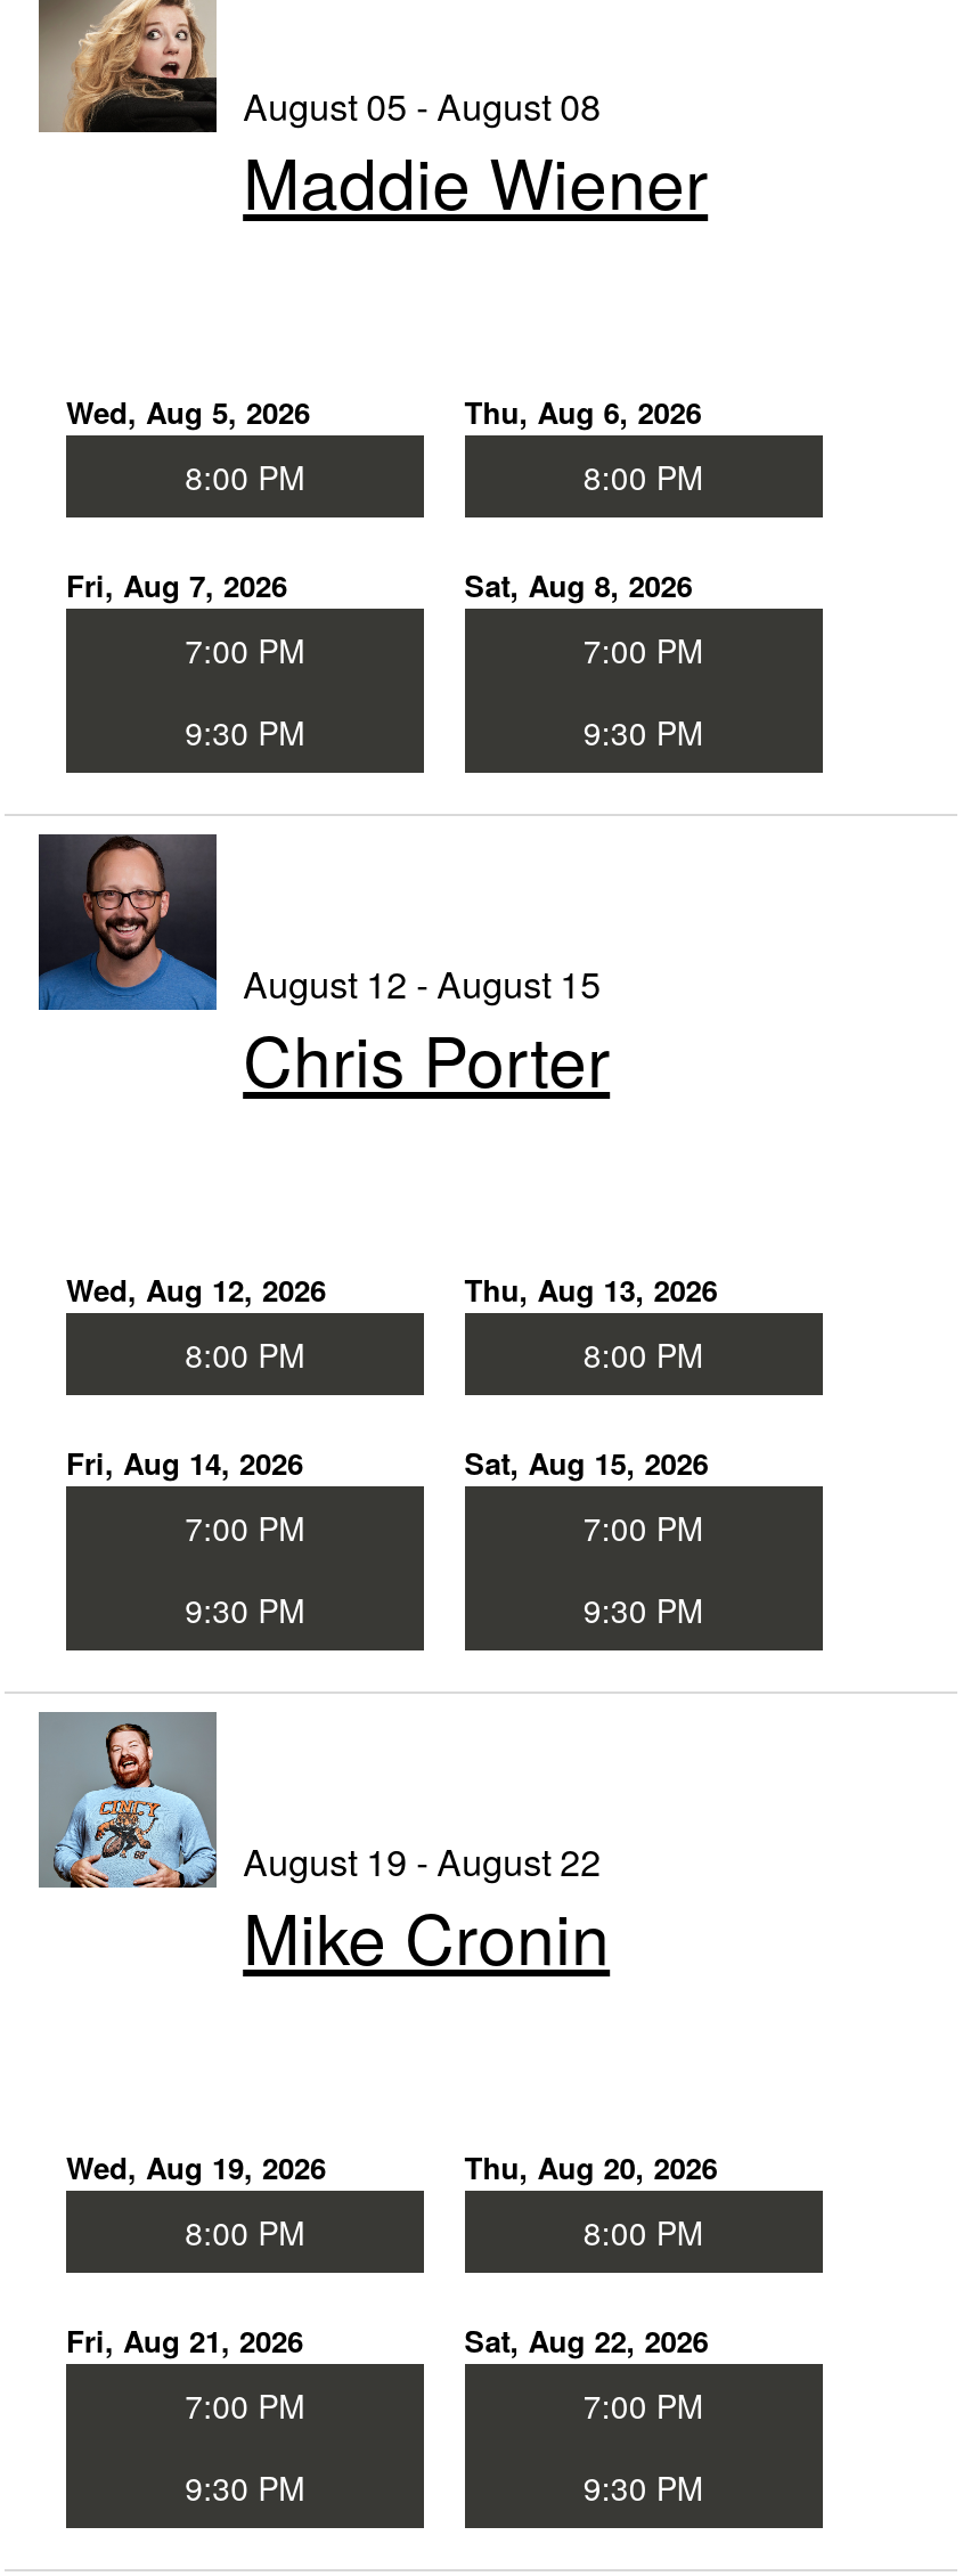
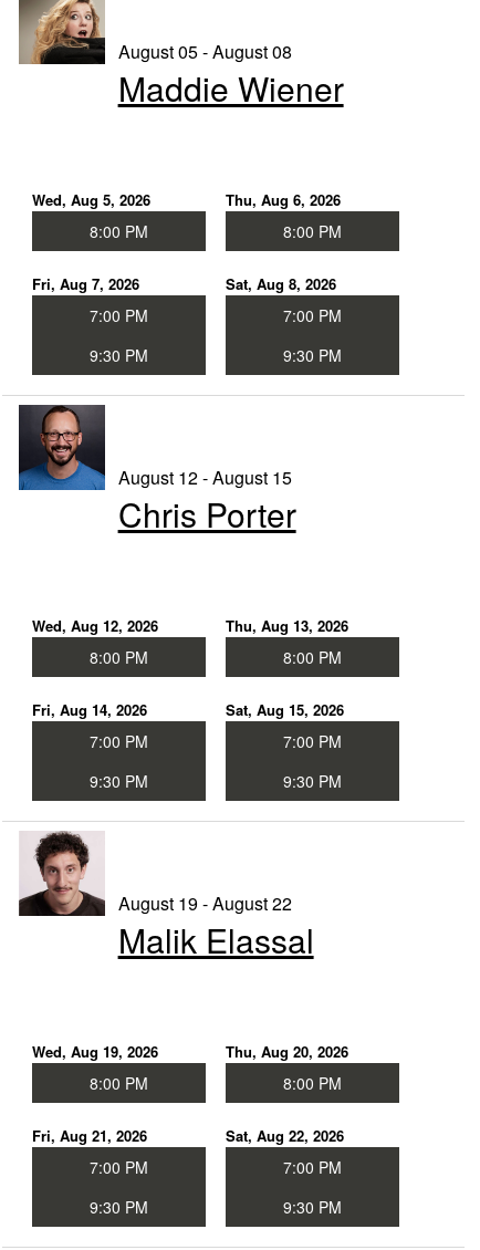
[39,1712,610,1984] [image] | Mike Cronin -> [19,831,314,963] [image] | Malik Elassal

